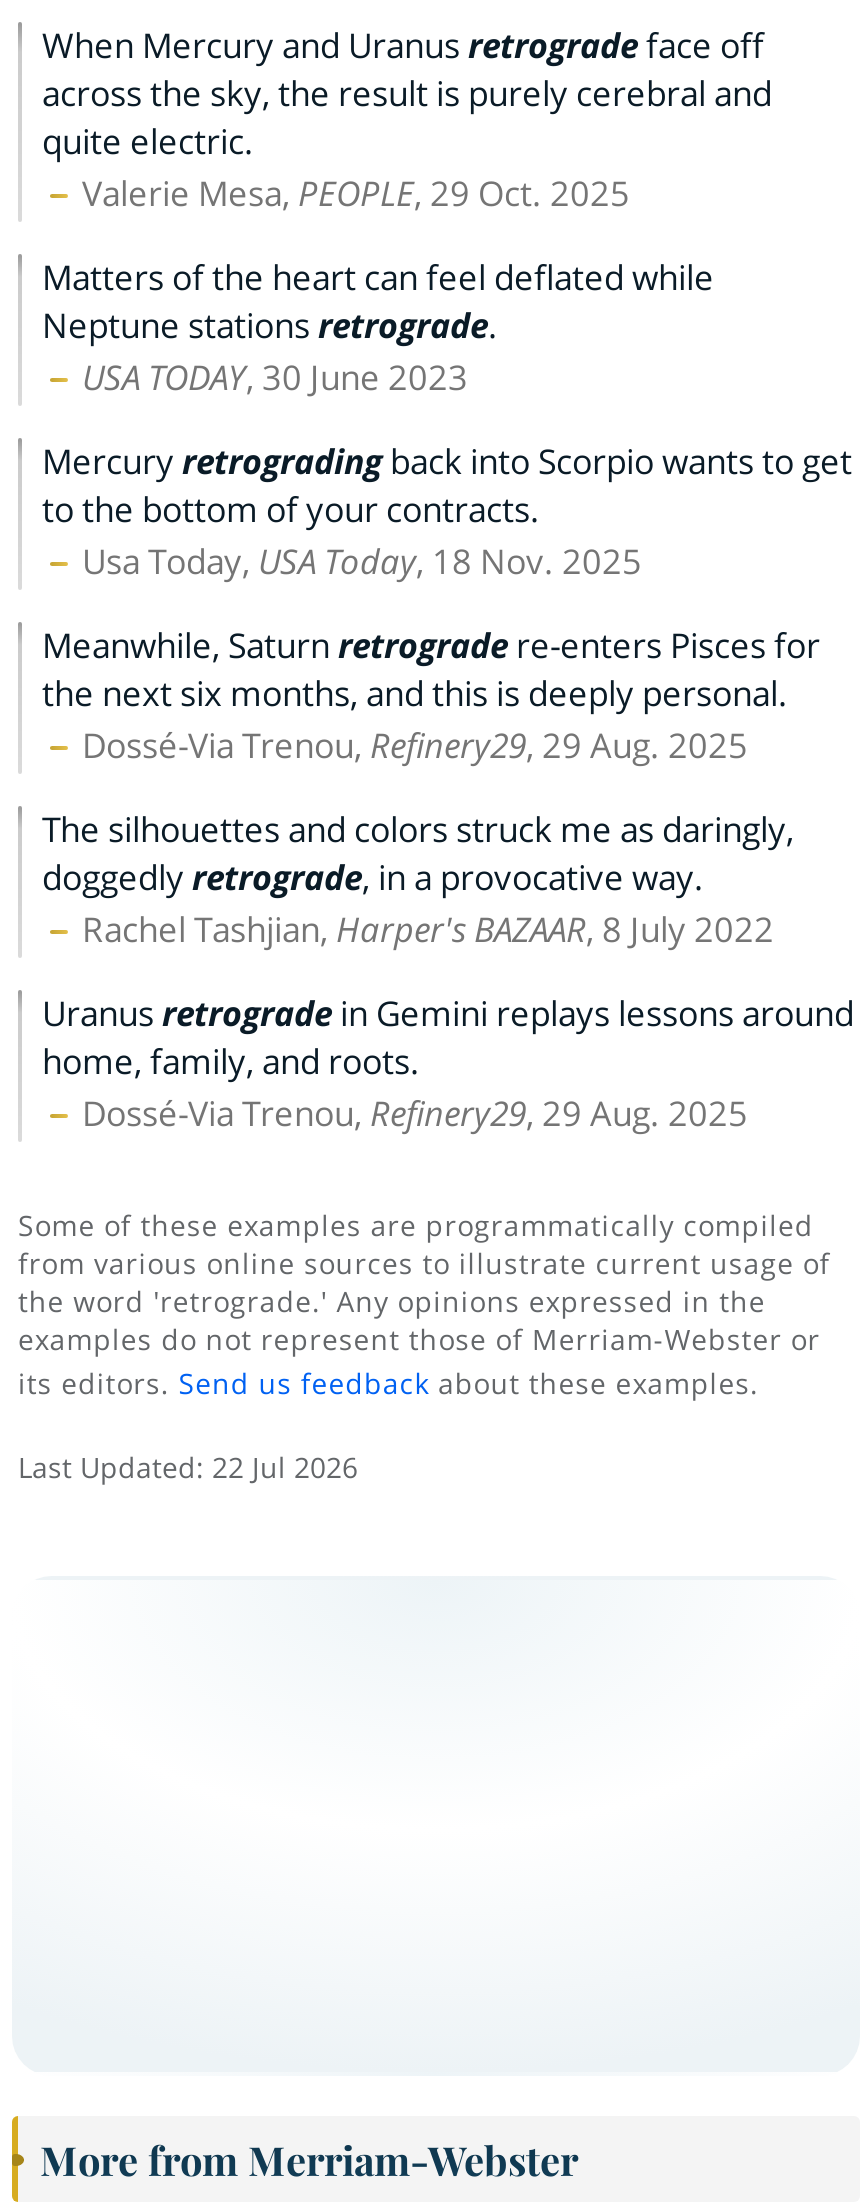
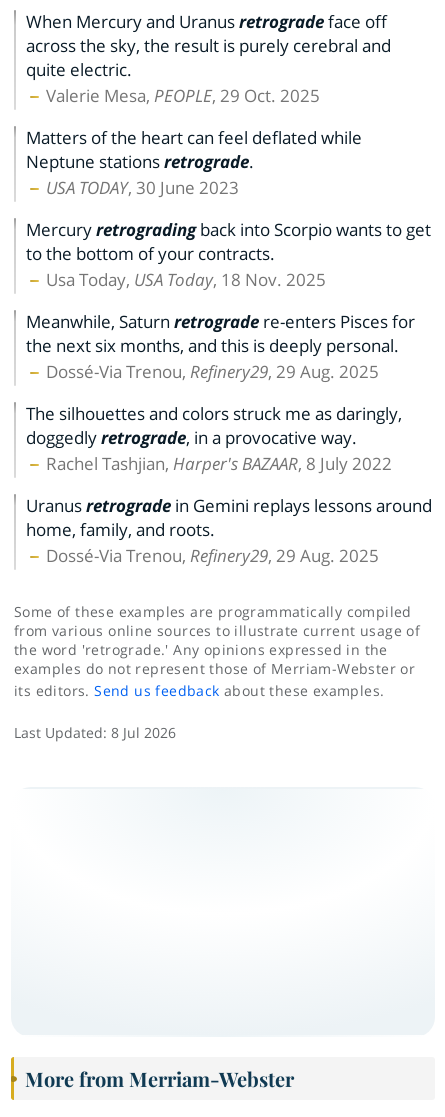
[18,1448,358,1486] Last Updated: 22 Jul 2026 -> [14,723,176,742] Last Updated: 8 Jul 2026

